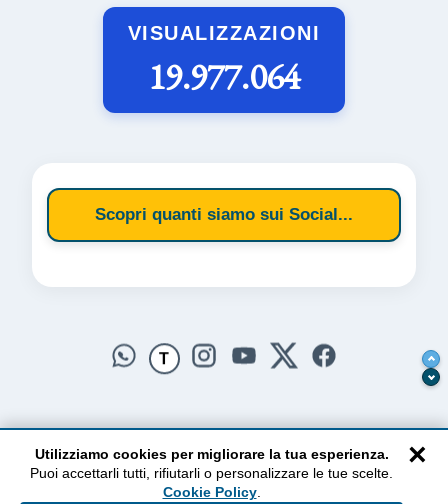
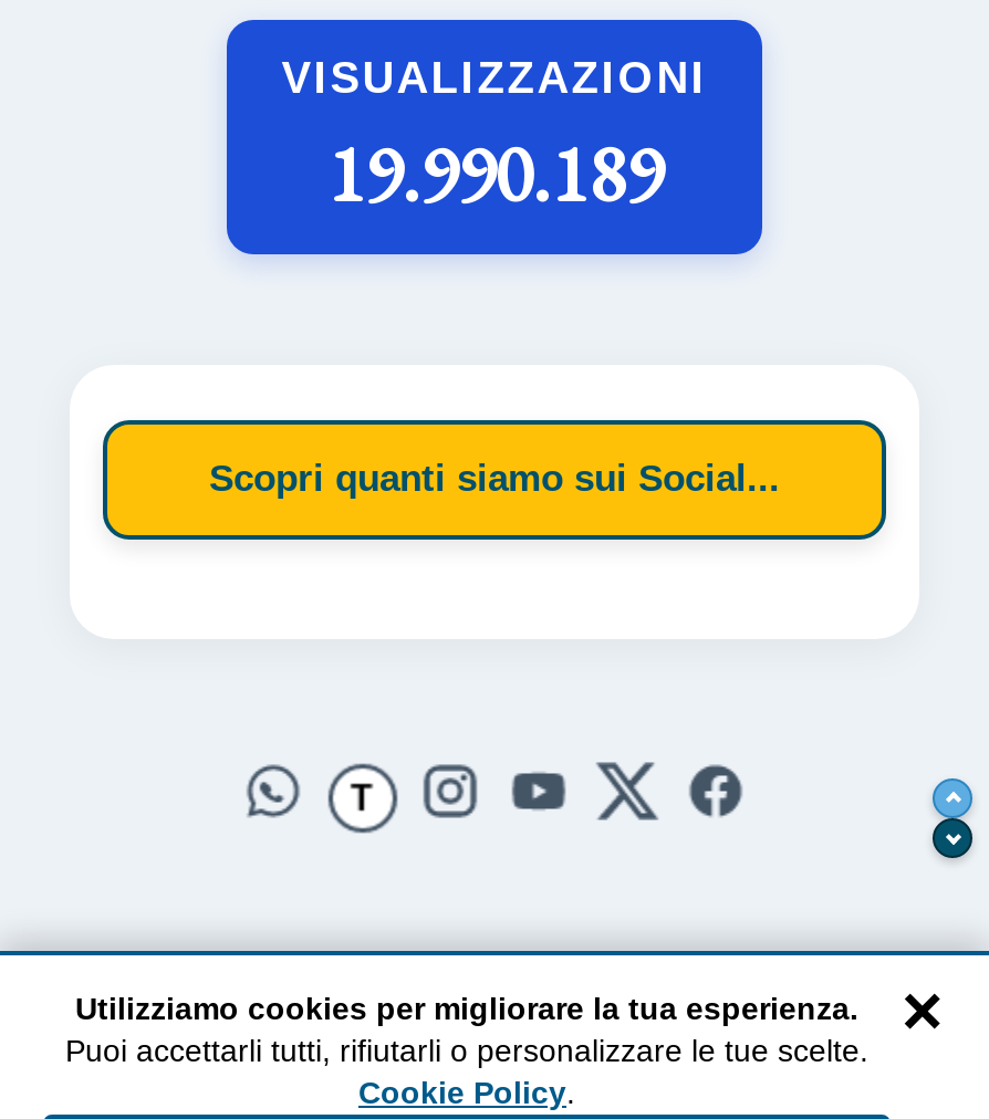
[148,53,300,100] 19.977.064 -> [326,121,663,225] 19.990.189

